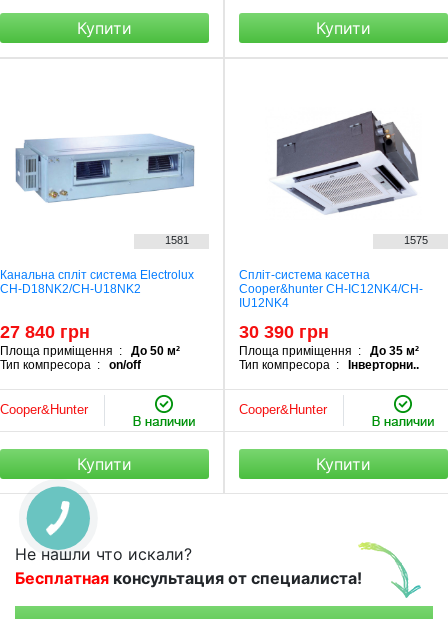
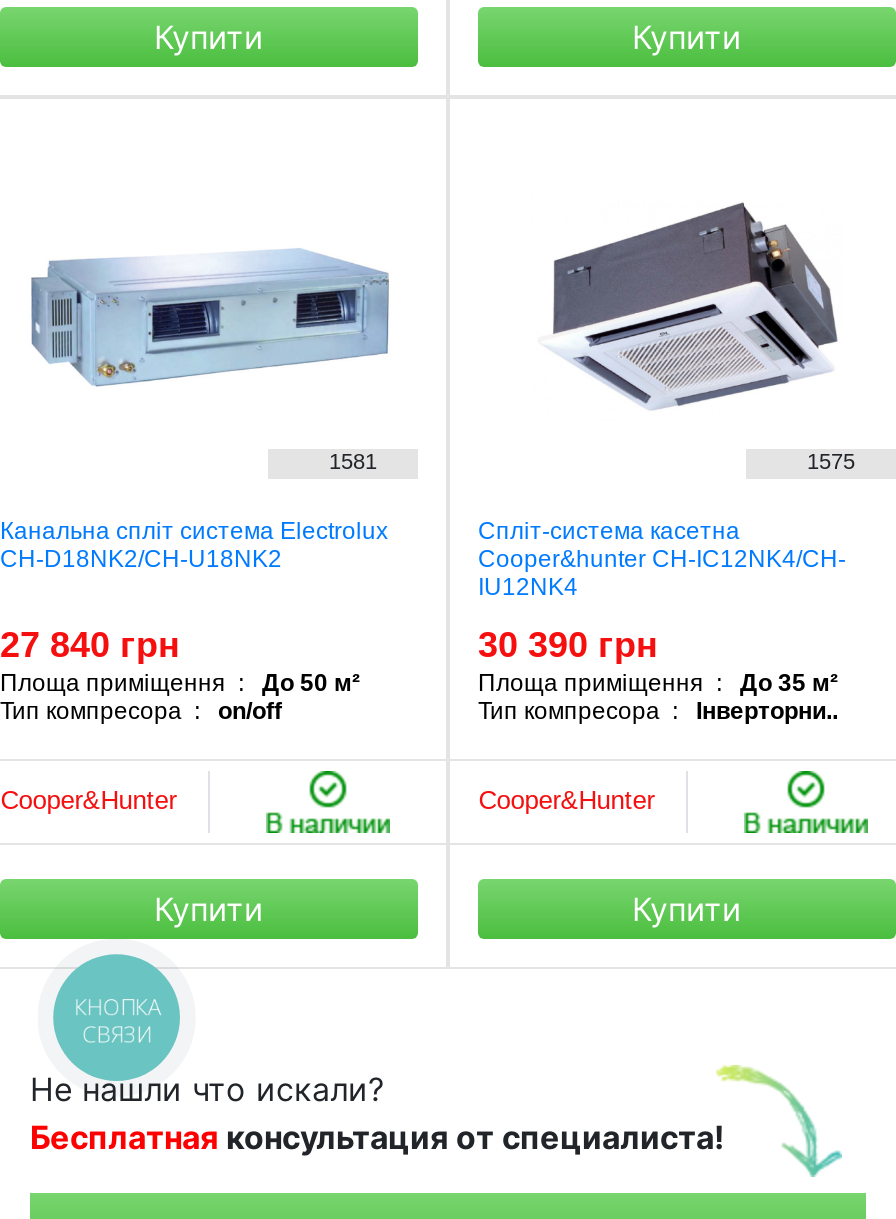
none -> [75,992,161,1050] КНОПКА | СВЯЗИ

